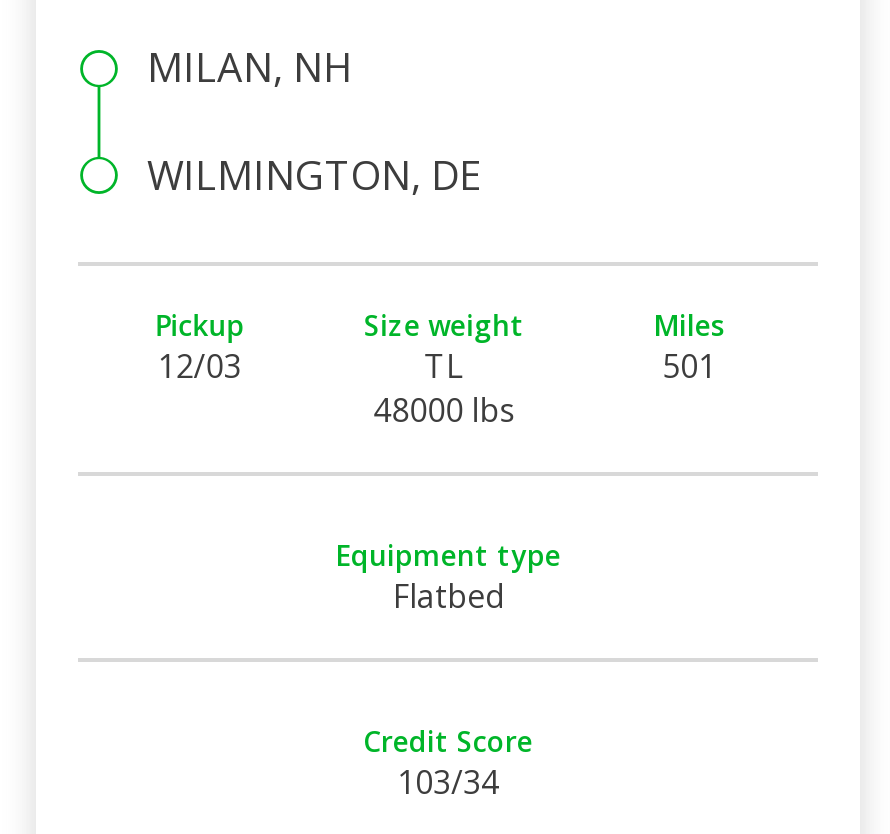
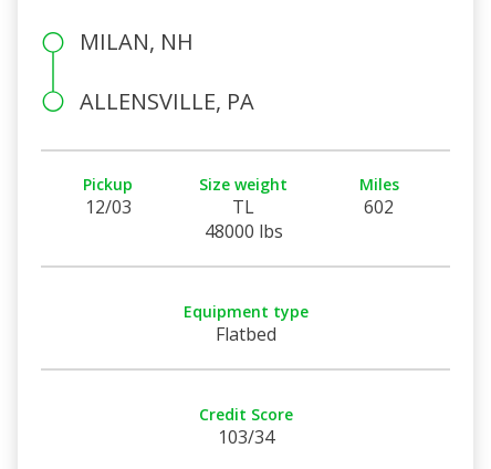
[147,148,481,202] WILMINGTON, DE -> [79,86,254,116] ALLENSVILLE, PA
[662,344,716,388] 501 -> [364,195,394,219] 602

